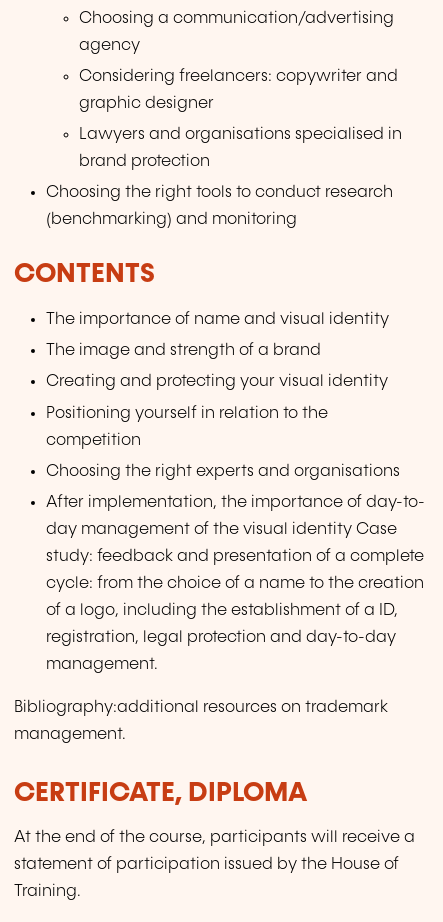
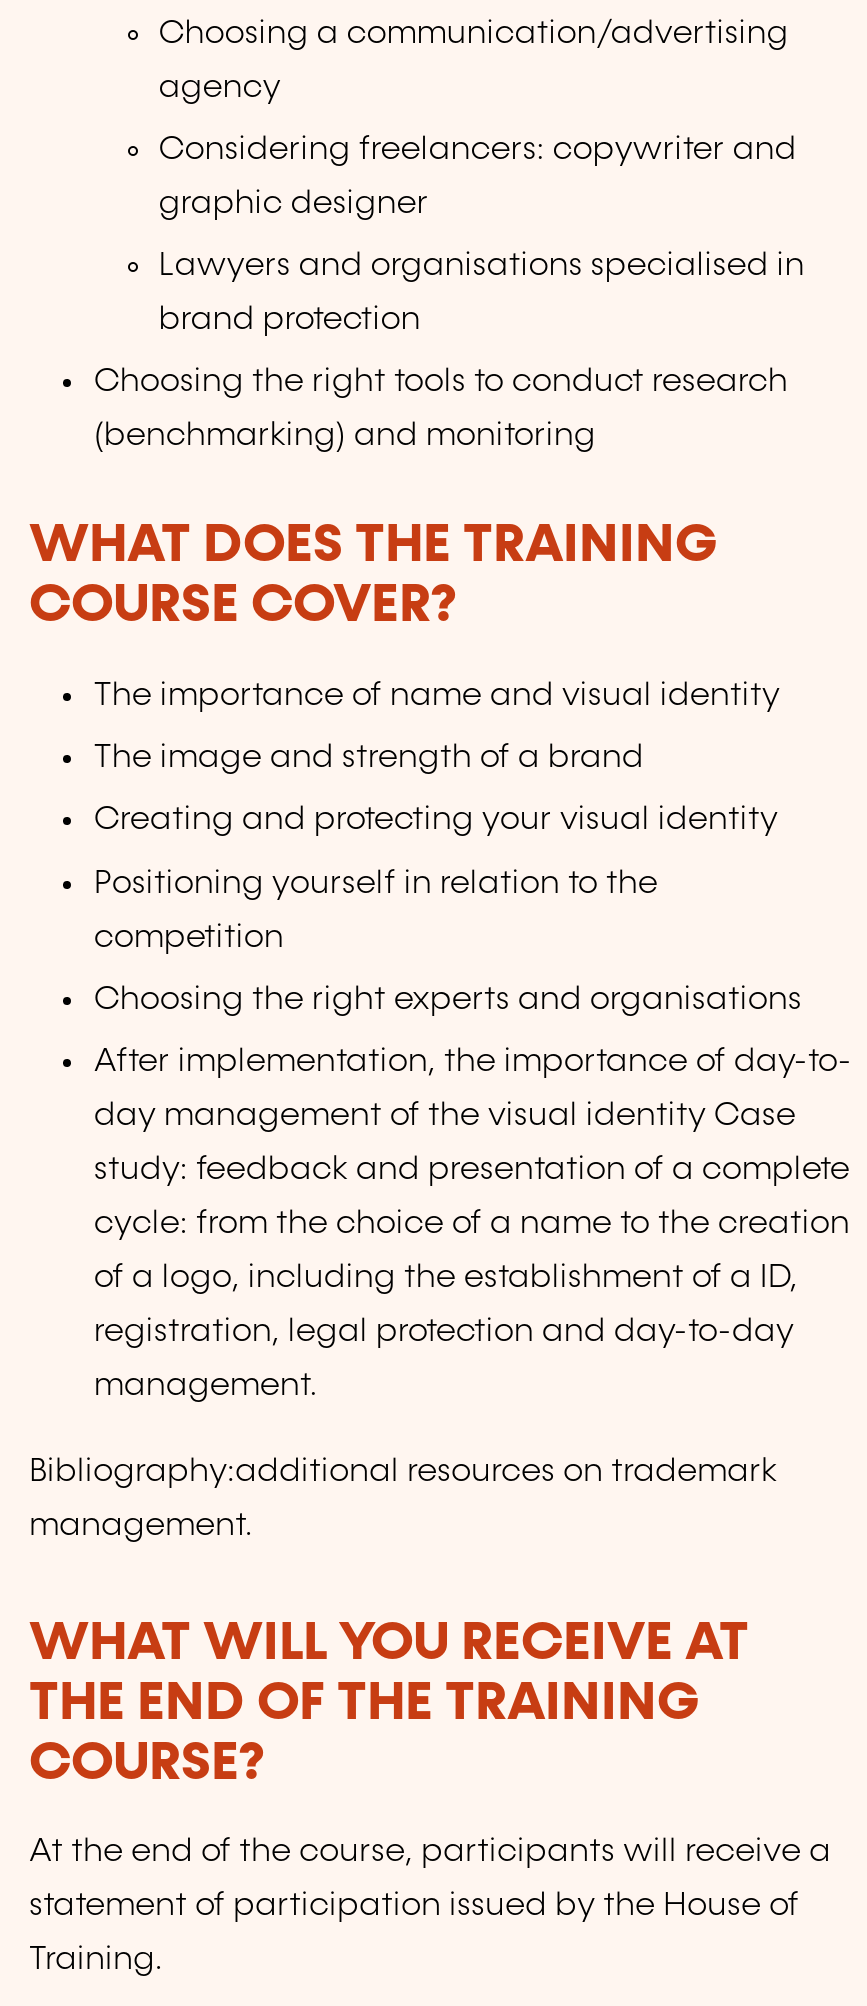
[14,261,155,288] CONTENTS -> [29,519,717,633] WHAT DOES THE TRAINING | COURSE COVER?
[14,780,307,807] CERTIFICATE, DIPLOMA -> [29,1616,749,1790] WHAT WILL YOU RECEIVE AT | THE END OF THE TRAINING | COURSE?

